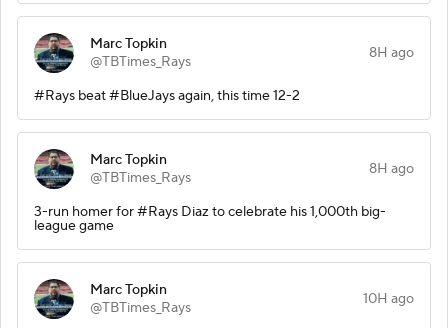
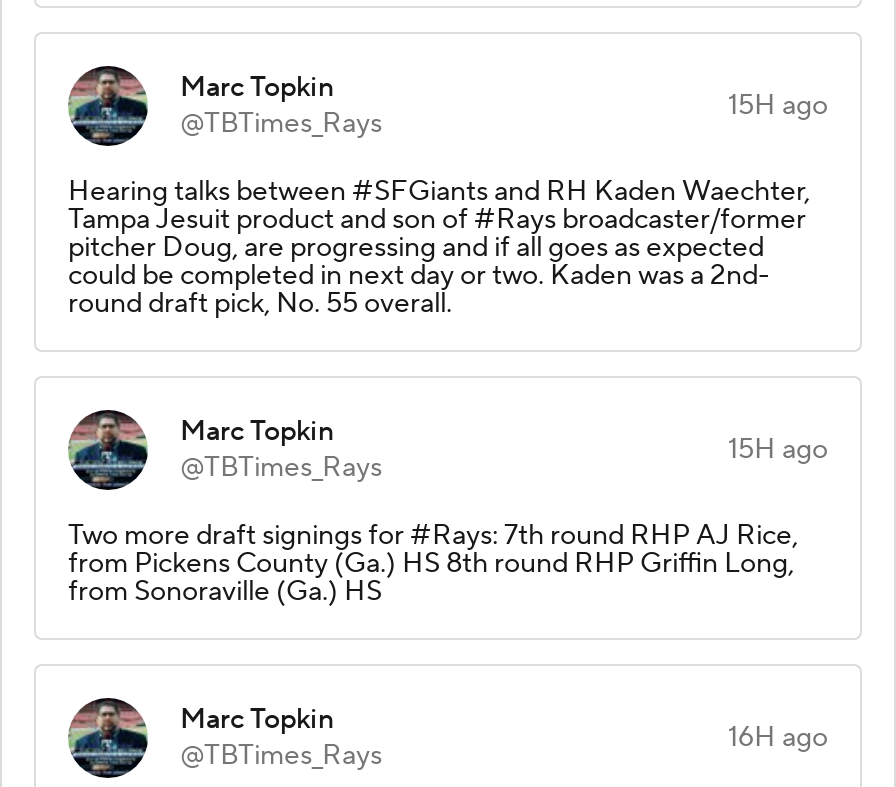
[369,44,414,62] 8H ago -> [728,88,828,124] 15H ago
[34,87,300,105] #Rays beat #BlueJays again, this time 12-2 -> [68,174,810,322] Hearing talks between #SFGiants and RH Kaden Waechter, | Tampa Jesuit product and son of #Rays broadcaster/former | pitcher Doug, are progressing and if all goes as expected | could be completed in next day or two. Kaden was a 2nd- | round draft pick, No. 55 overall.
[369,160,414,178] 8H ago -> [728,432,828,468] 15H ago
[34,203,386,235] 3-run homer for #Rays Diaz to celebrate his 1,000th big- | league game -> [68,518,798,610] Two more draft signings for #Rays: 7th round RHP AJ Rice, | from Pickens County (Ga.) HS 8th round RHP Griffin Long, | from Sonoraville (Ga.) HS
[363,290,414,308] 10H ago -> [728,720,828,756] 16H ago

